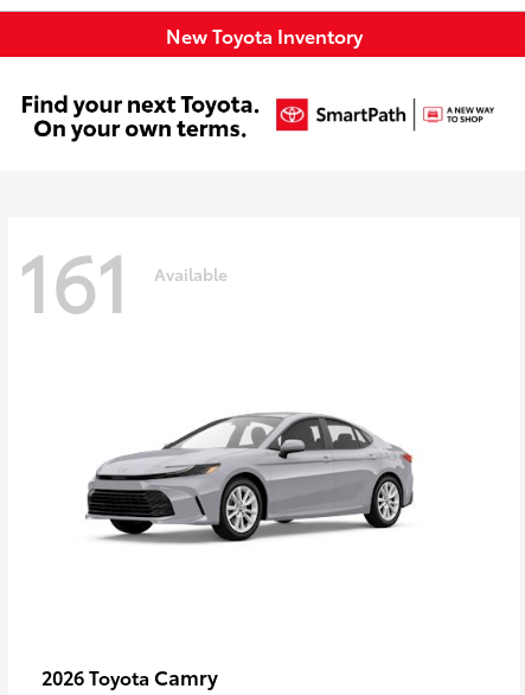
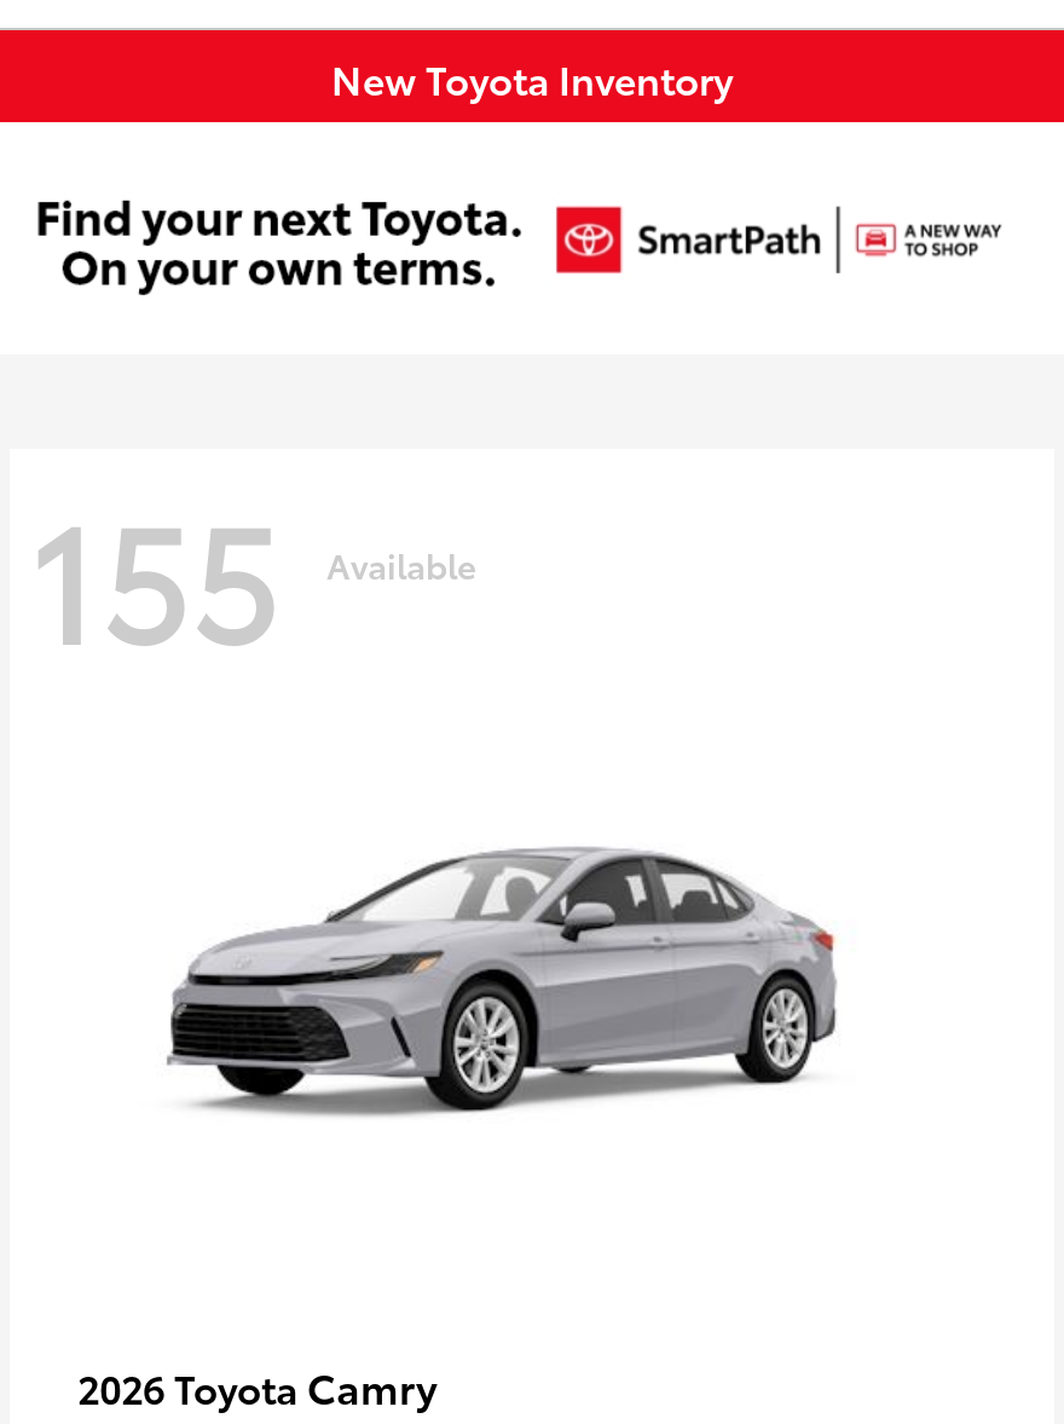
[18,224,228,334] 161 Available -> [29,464,476,686] 155 Available

